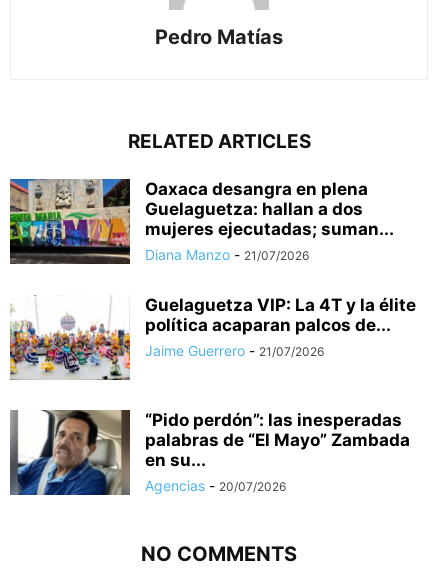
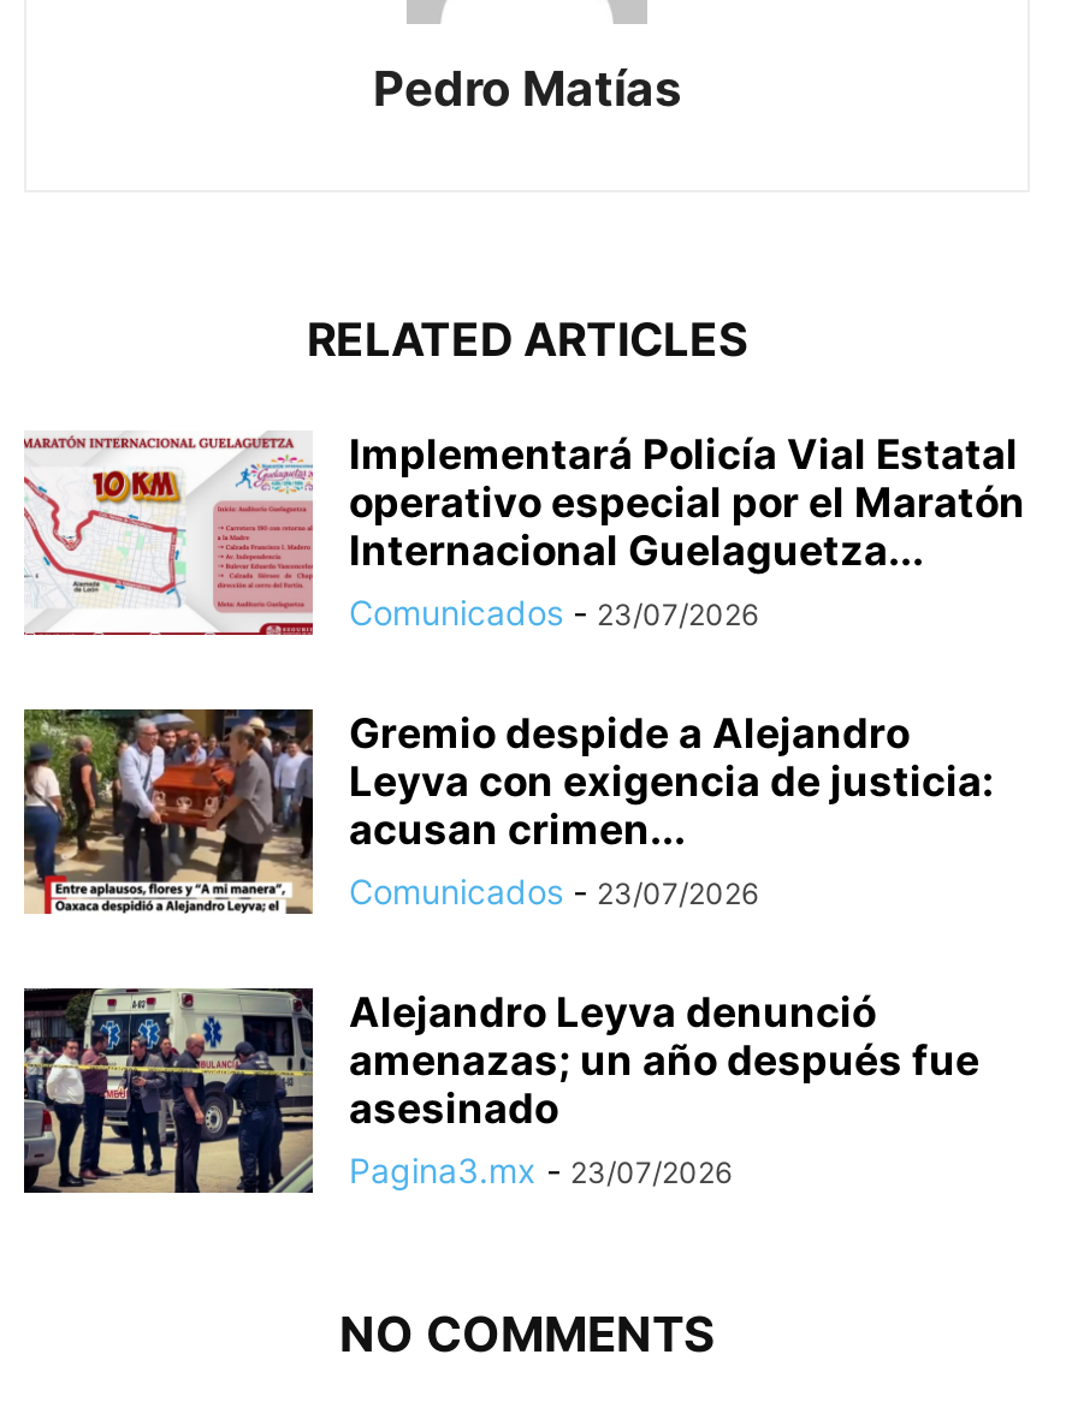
[9,178,394,265] [image] | Oaxaca desangra en plena | Guelaguetza: hallan a dos | mujeres ejecutadas; suman... | Diana Manzo - 21/07/2026 -> [24,431,1025,637] [image] | Implementará Policía Vial Estatal | operativo especial por el Maratón | Internacional Guelaguetza... | Comunicados - 23/07/2026
[9,295,416,381] [image] | Guelaguetza VIP: La 4T y la élite | política acaparan palcos de... | Jaime Guerrero - 21/07/2026 -> [22,707,994,914] [image] | Gremio despide a Alejandro | Leyva con exigencia de justicia: | acusan crimen... | Comunicados - 23/07/2026
[9,409,410,496] [image] | “Pido perdón”: las inesperadas | palabras de “El Mayo” Zambada | en su... | Agencias - 20/07/2026 -> [22,986,979,1195] [image] | Alejandro Leyva denunció | amenazas; un año después fue | asesinado | Pagina3.mx - 23/07/2026

